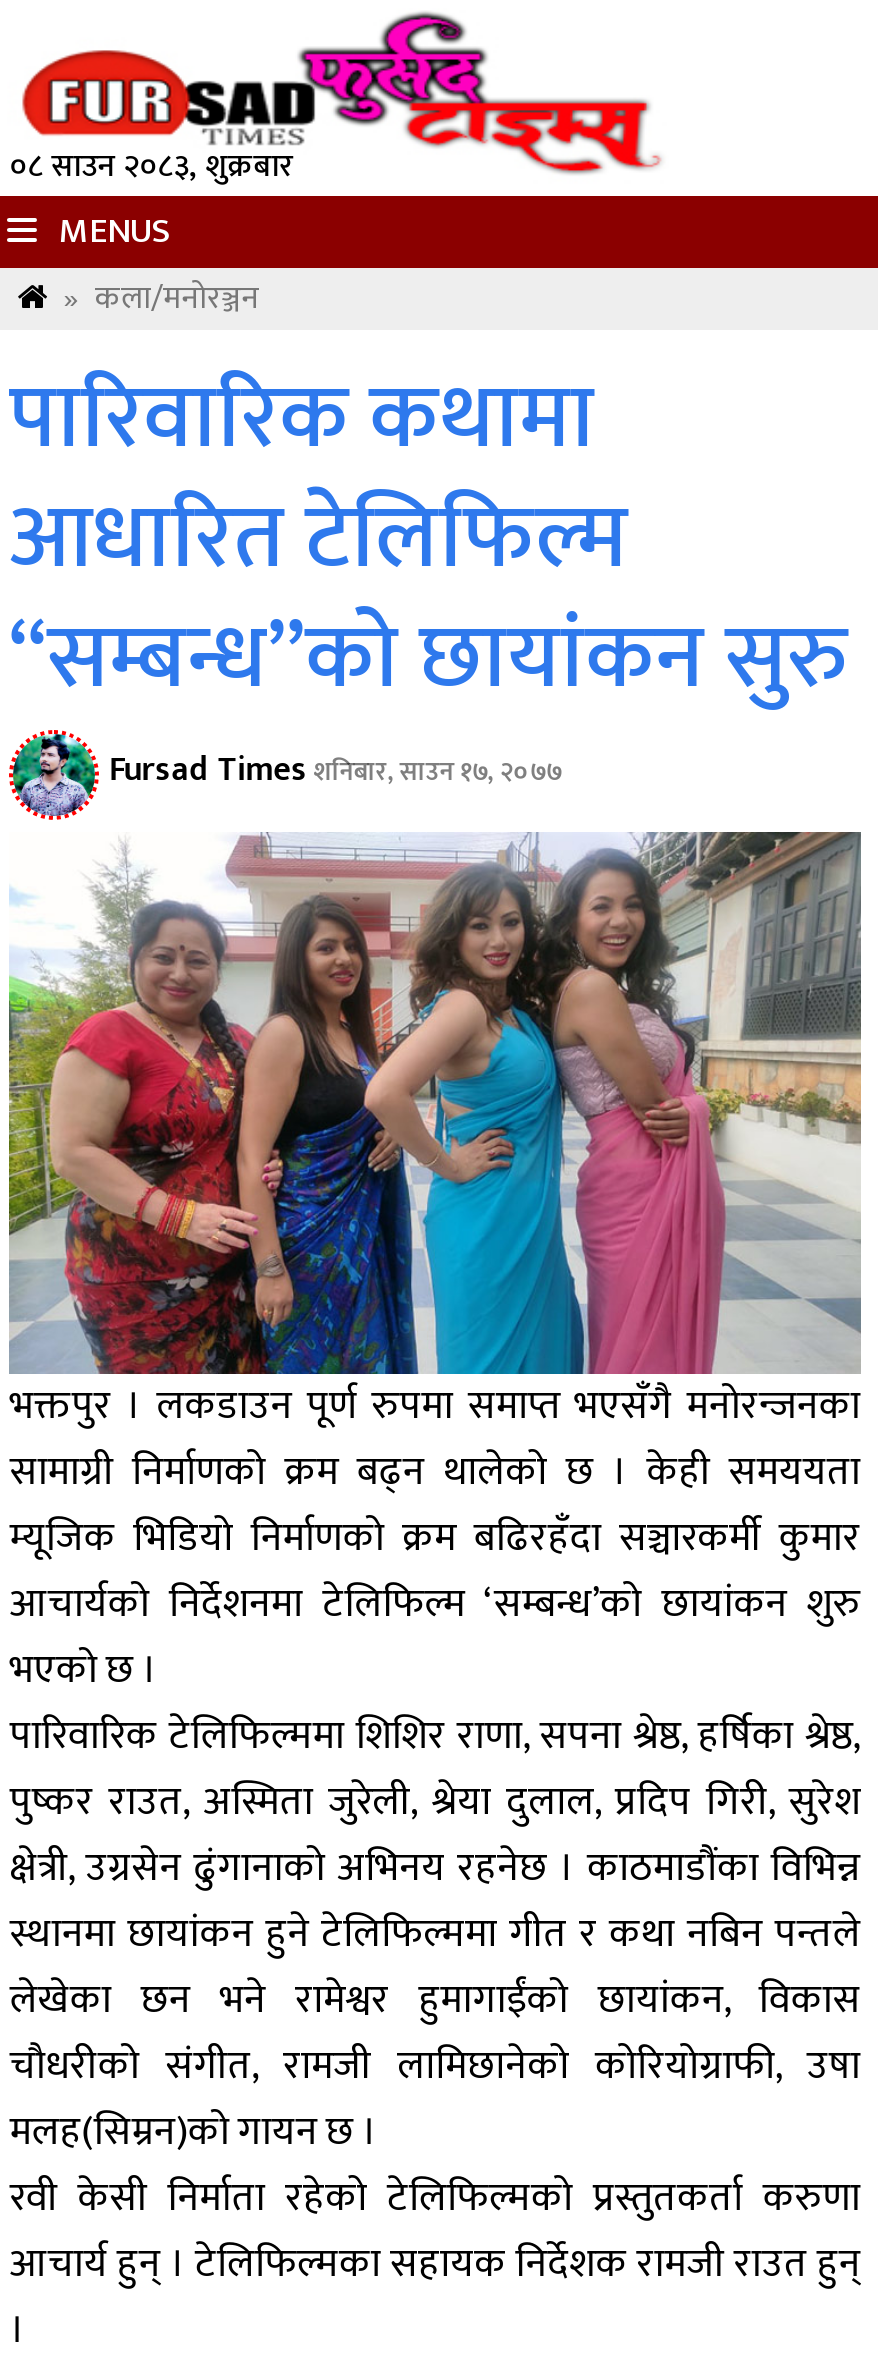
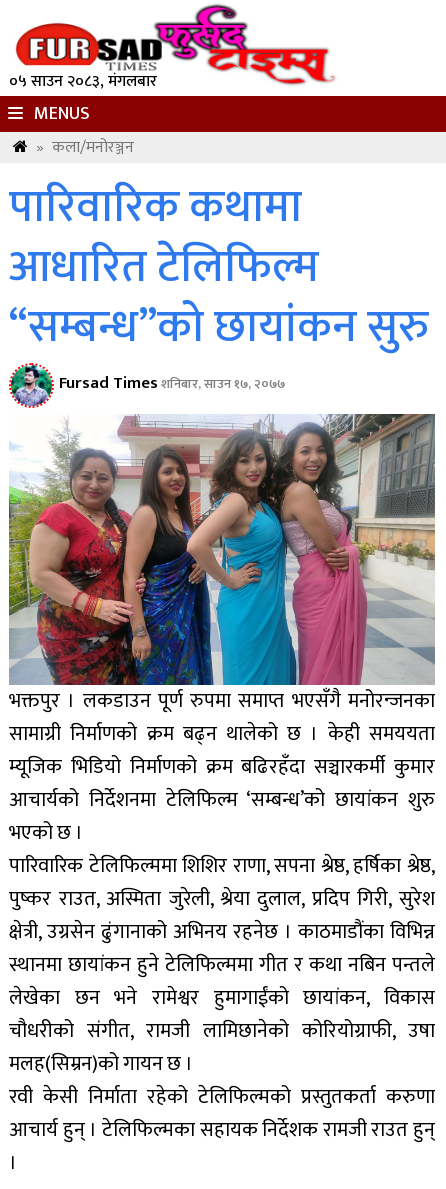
[9,140,293,194] ०८ साउन २०८३, शुक्रबार -> [9,68,157,95] ०५ साउन २०८३, मंगलबार

